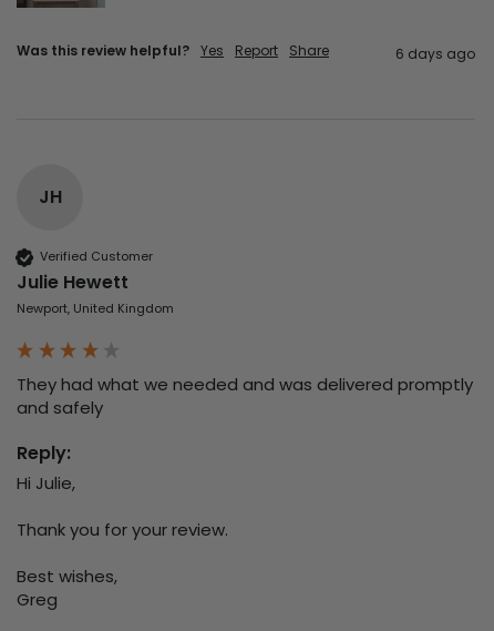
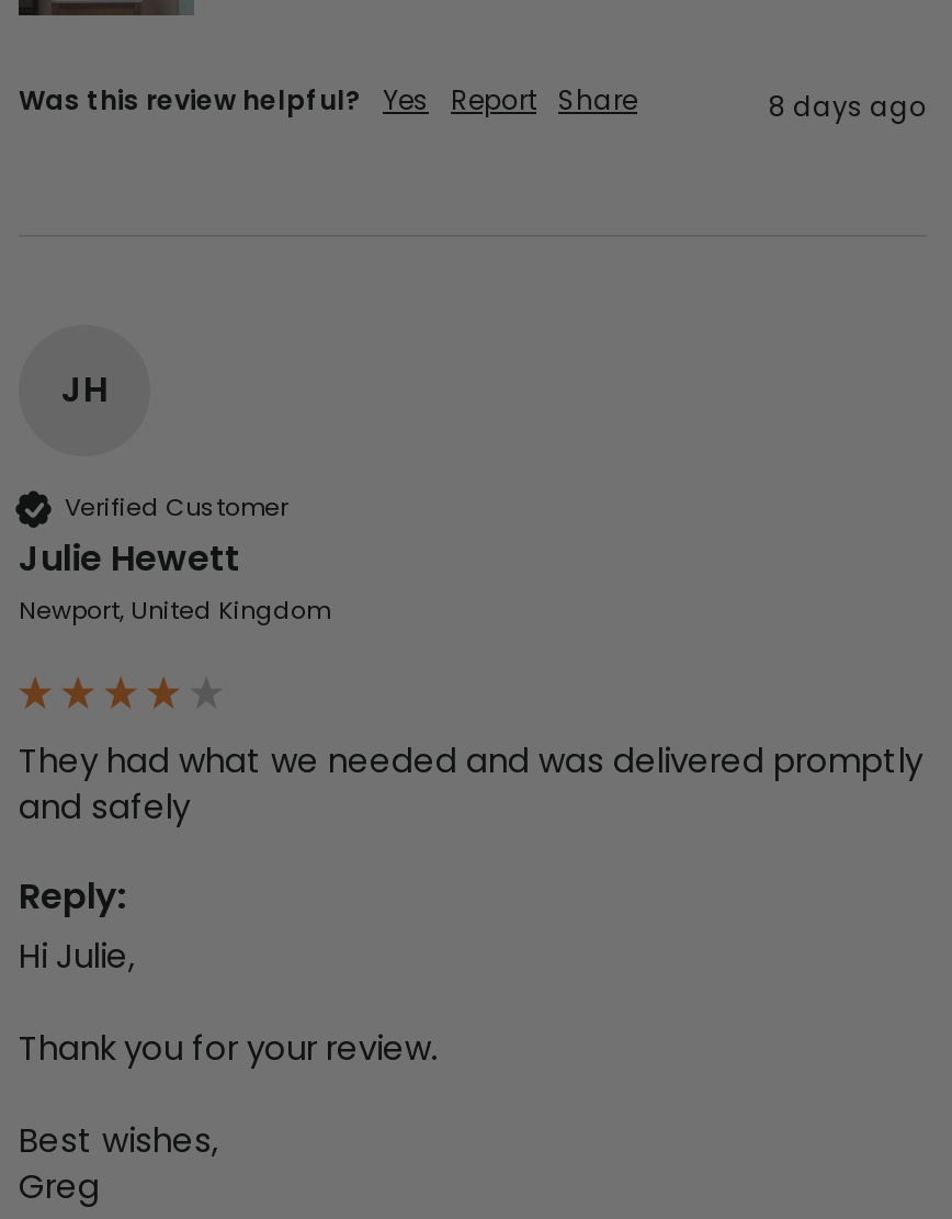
[395,44,475,63] 6 days ago -> [769,87,927,124] 8 days ago

